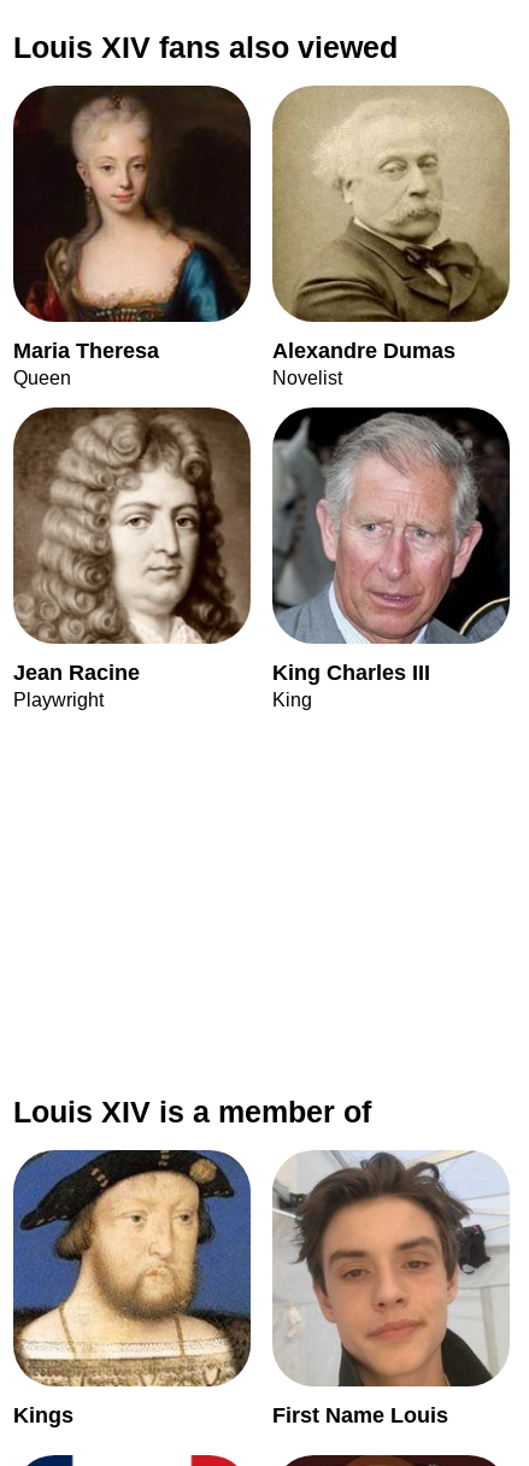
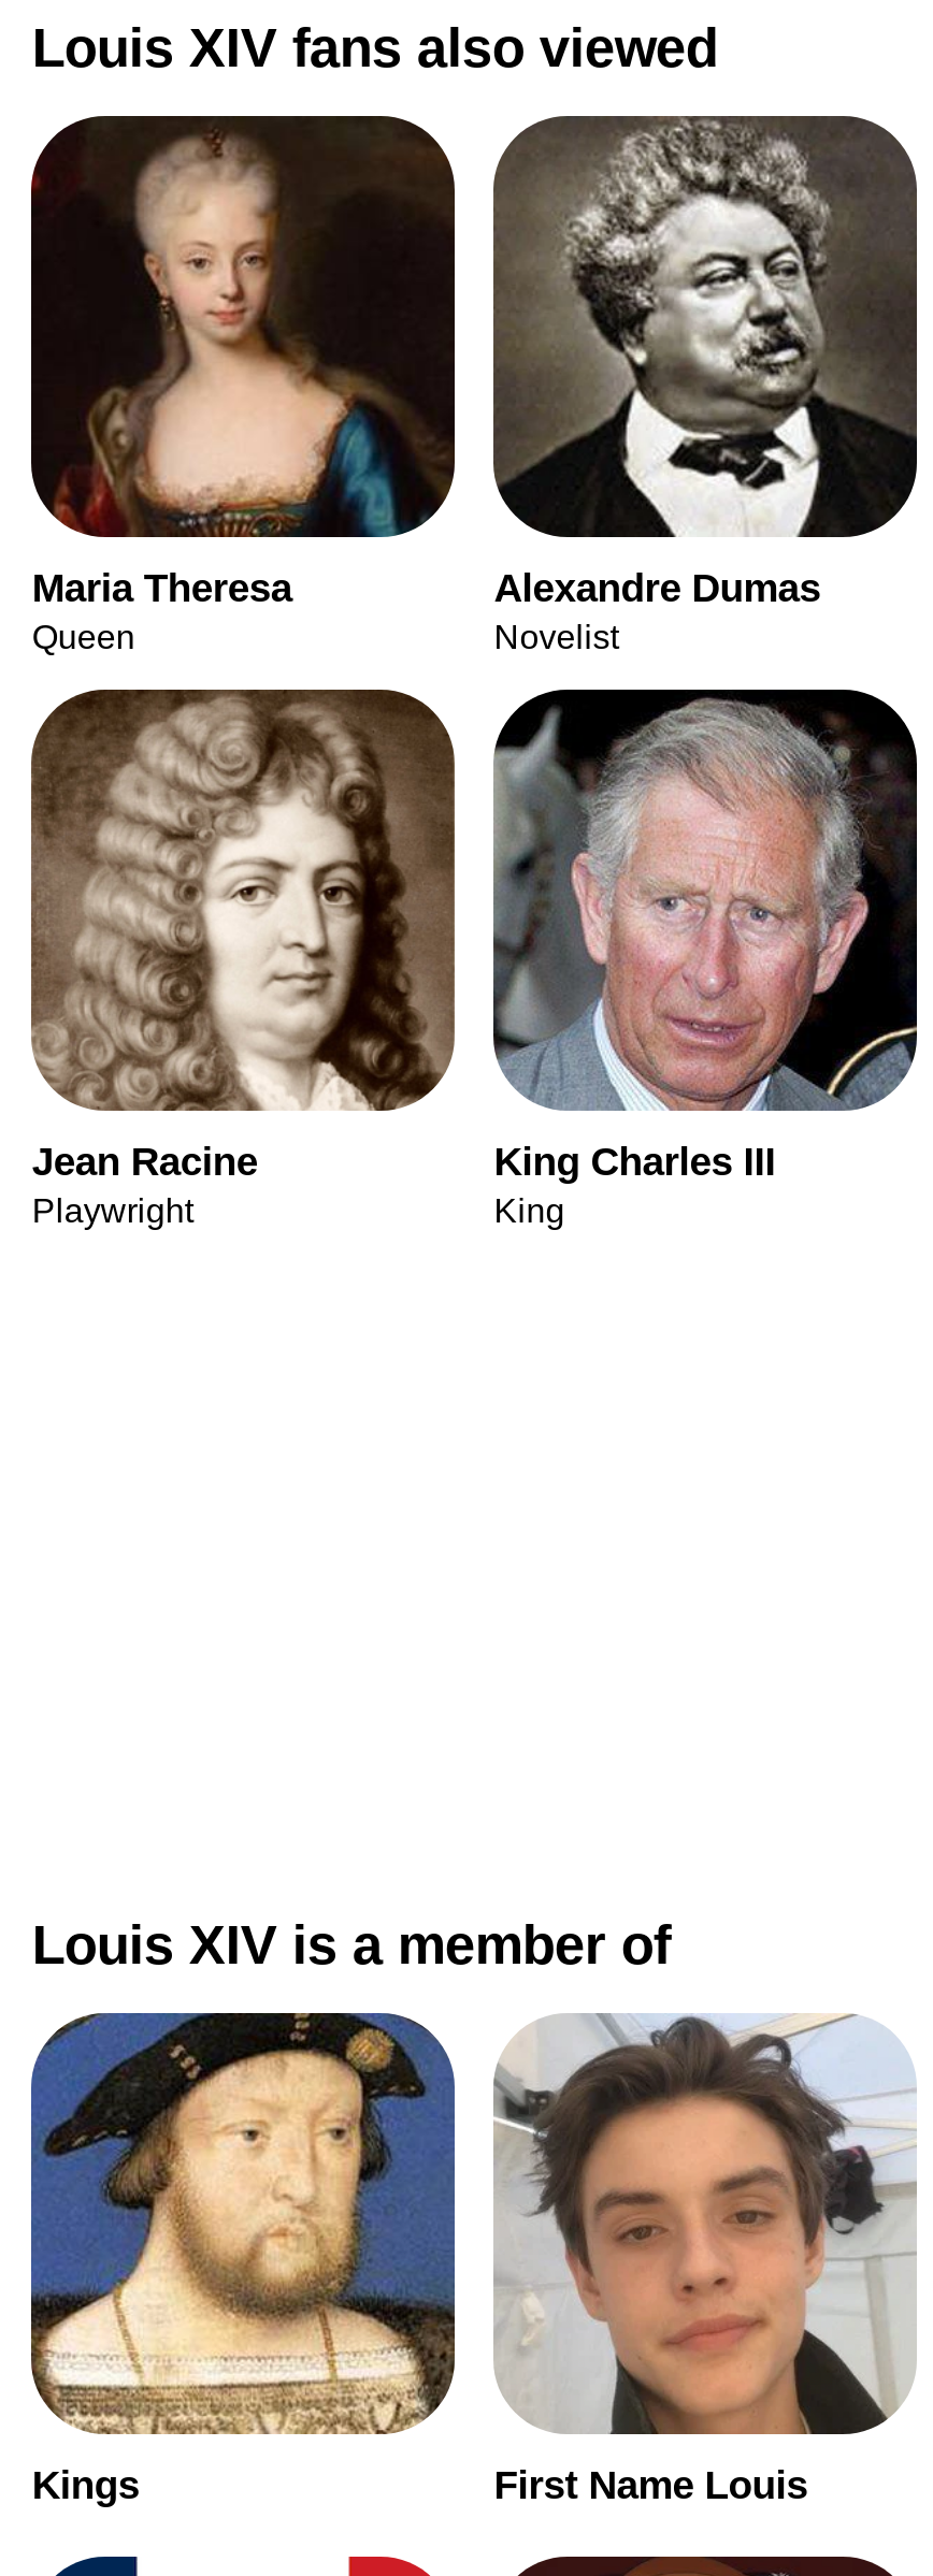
[272,86,511,323] [image] -> [493,116,919,537] [image]

